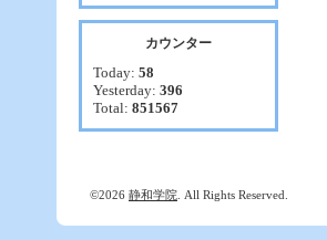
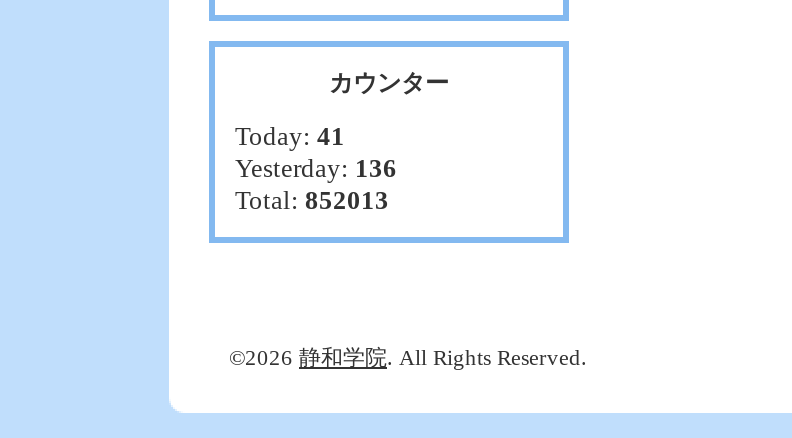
[93,64,154,81] Today: 58 -> [235,121,345,151] Today: 41
[93,82,183,98] Yesterday: 396 -> [235,153,397,183] Yesterday: 136
[93,100,178,116] Total: 851567 -> [235,185,389,215] Total: 852013

